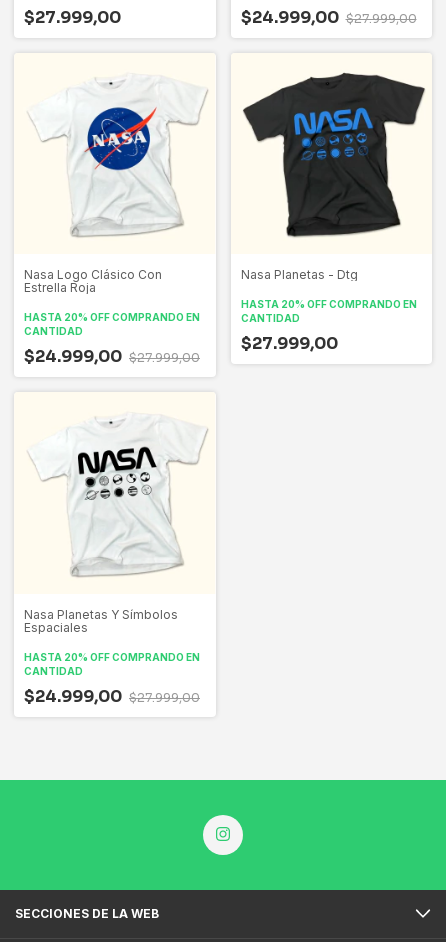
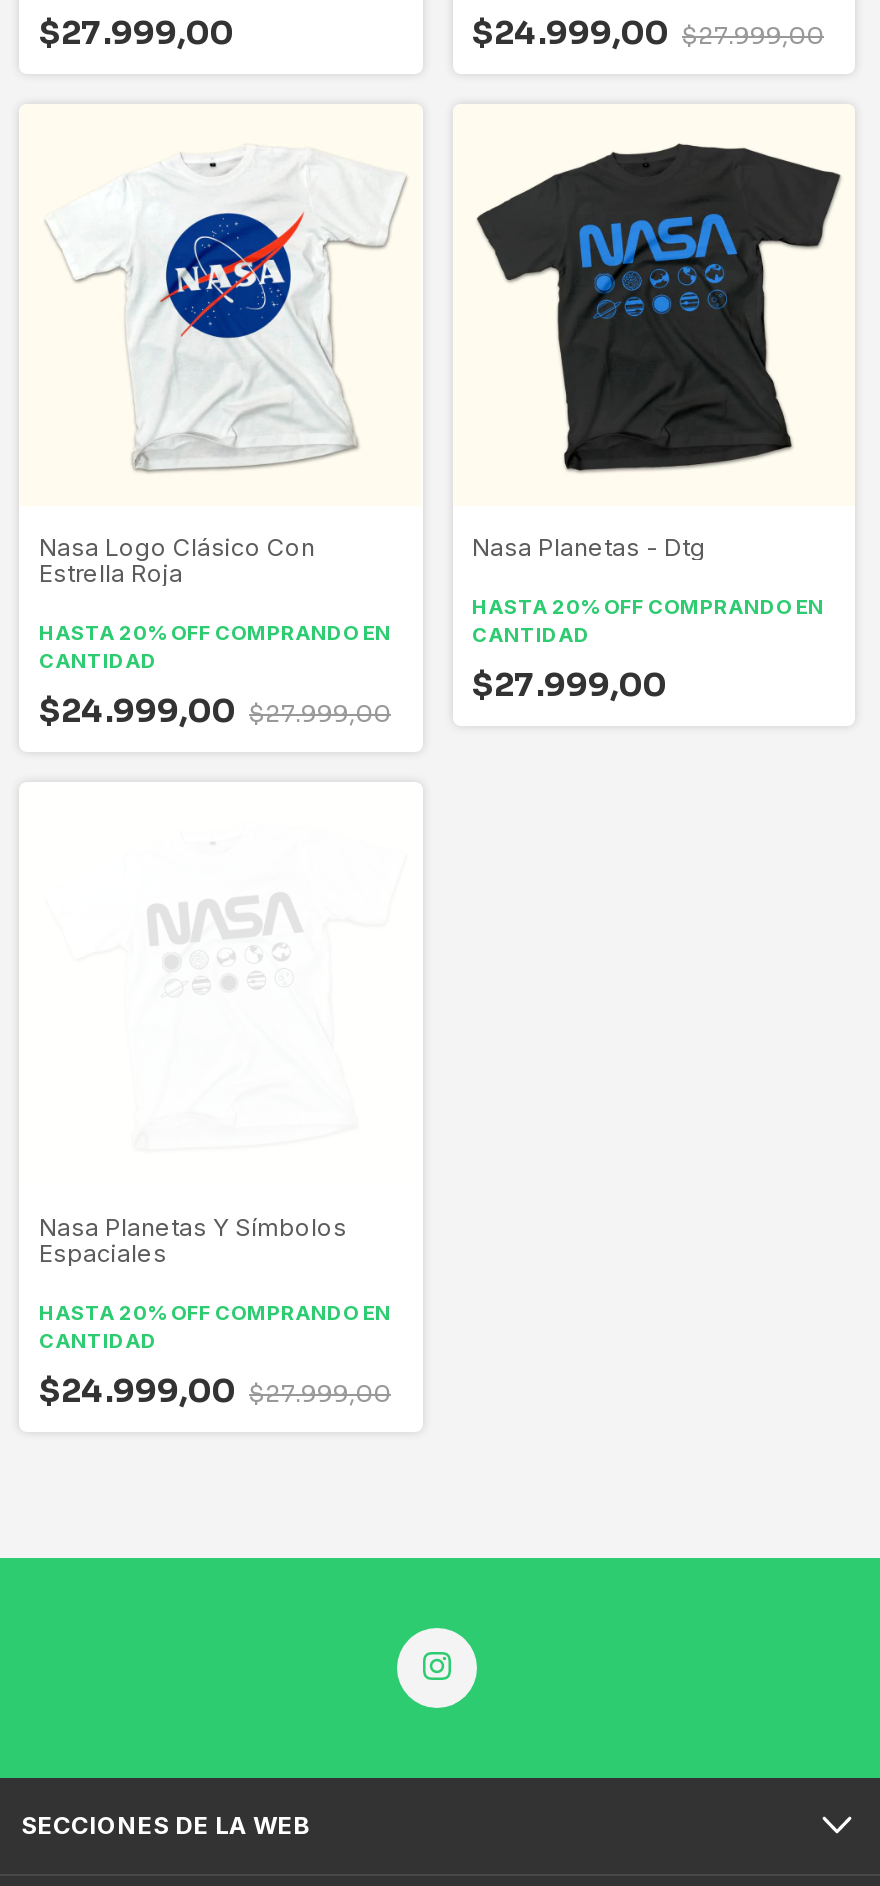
[29,419,209,578] [image] -> none

